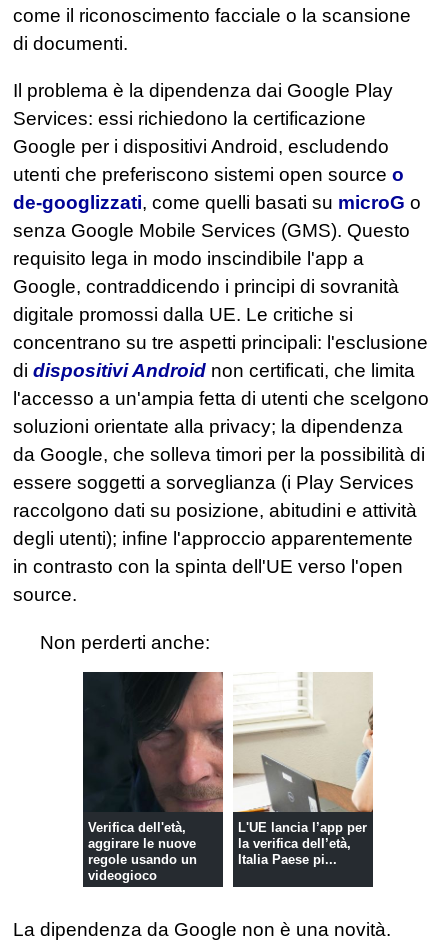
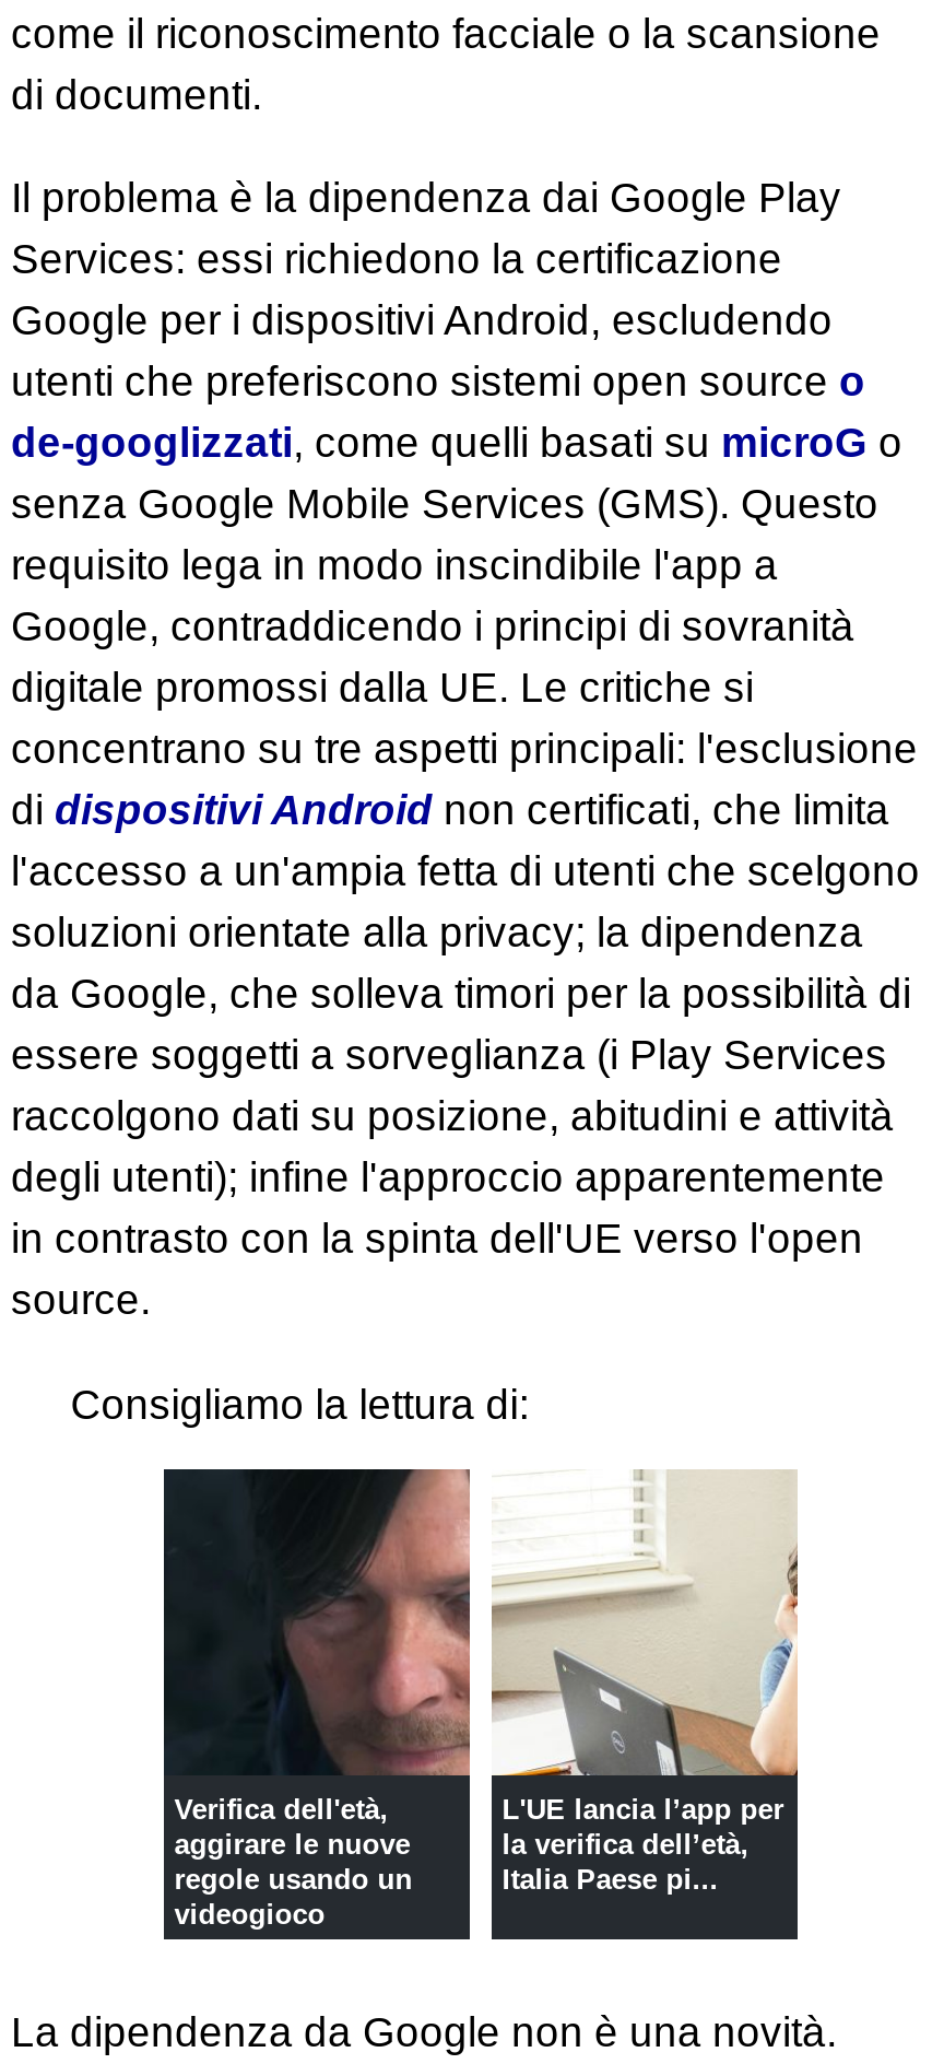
[40,632,210,653] Non perderti anche: -> [70,1381,529,1427] Consigliamo la lettura di:

